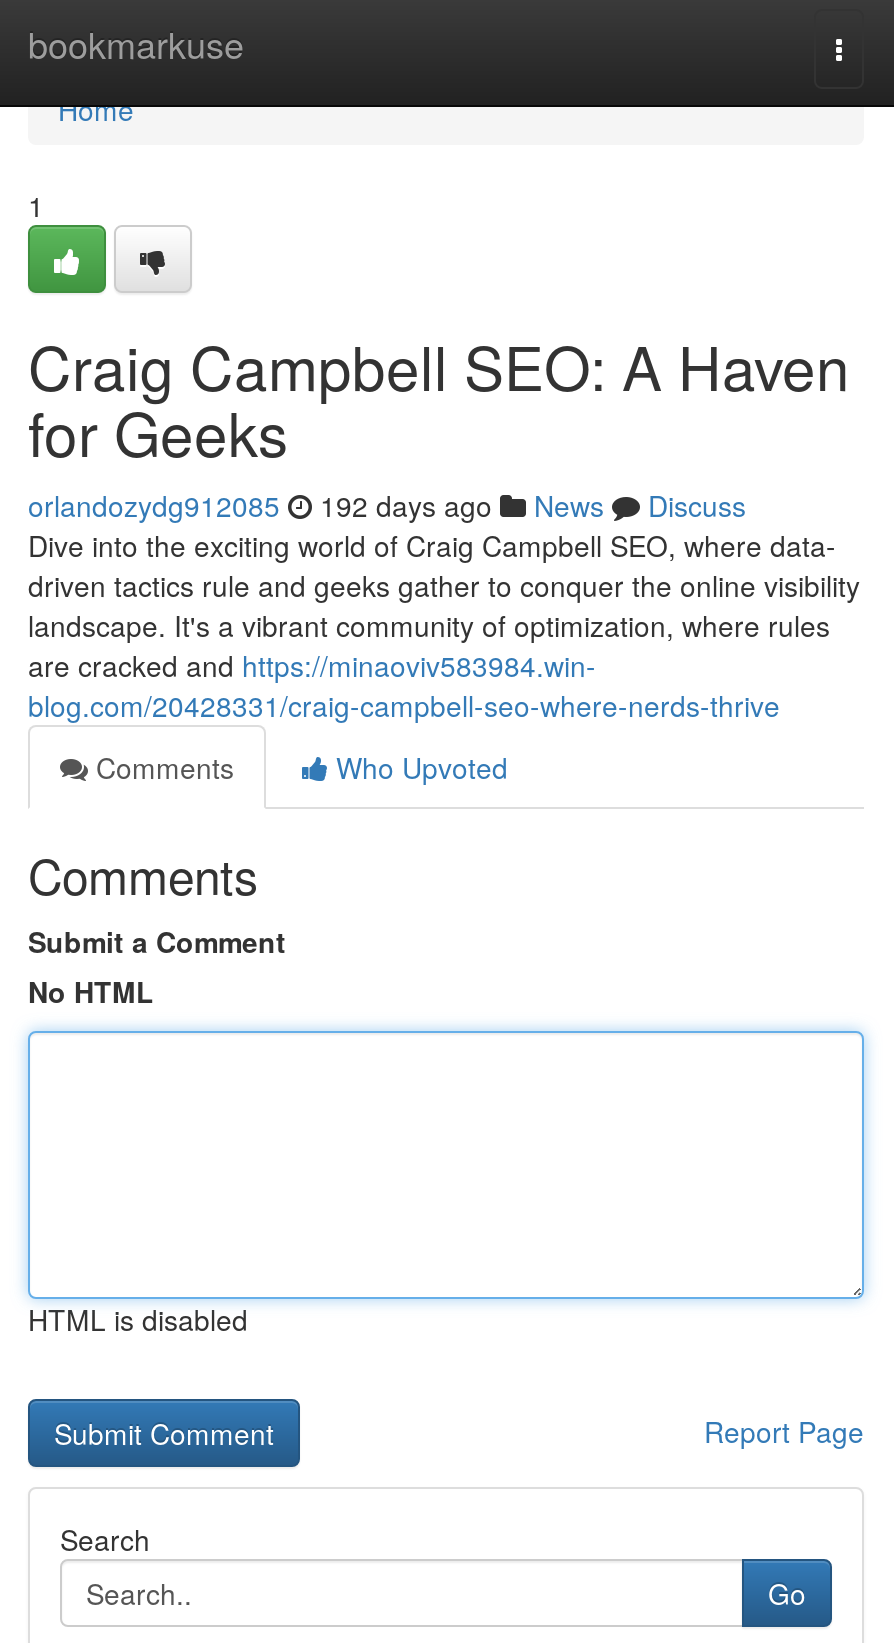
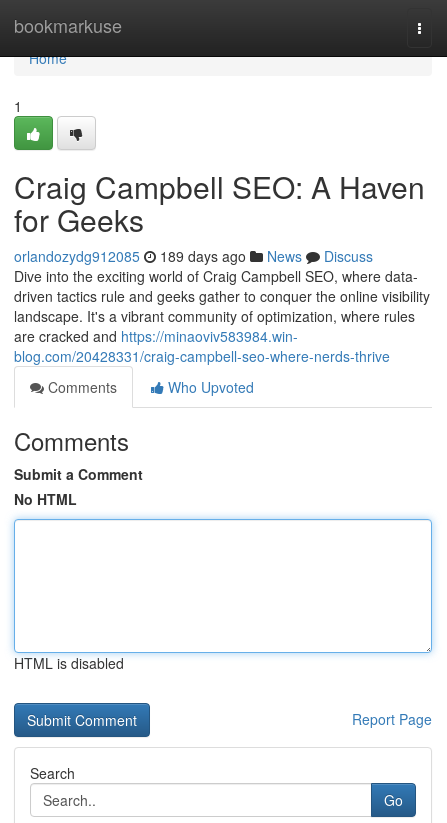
[28,485,746,525] orlandozydg912085 192 days ago News Discuss -> [14,246,373,266] orlandozydg912085 189 days ago News Discuss

